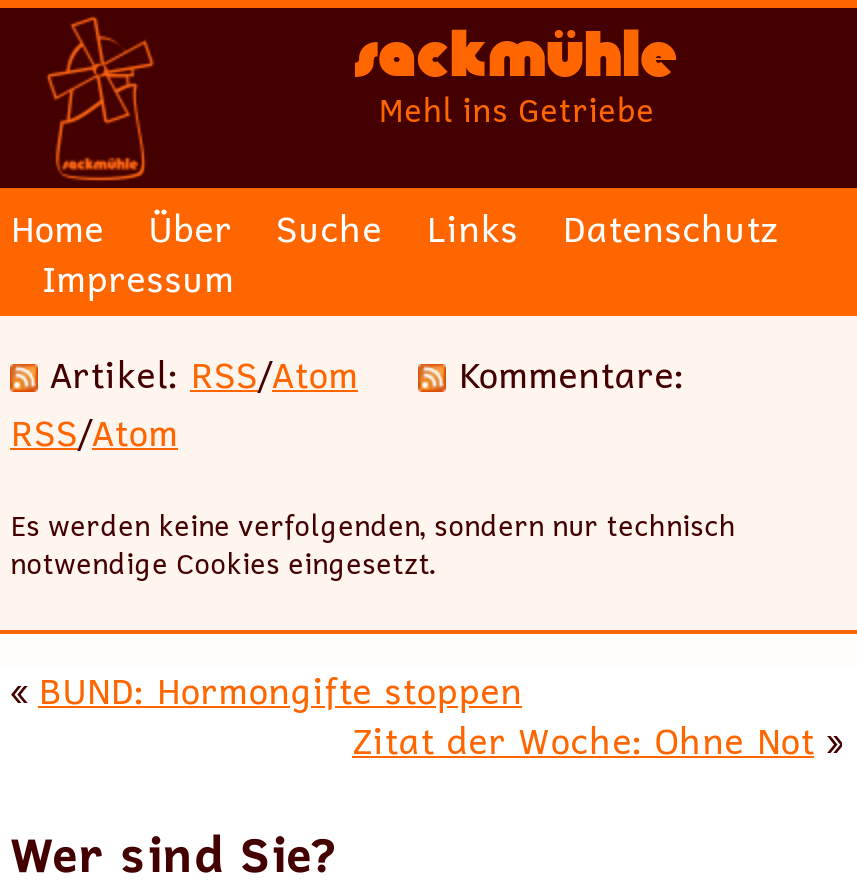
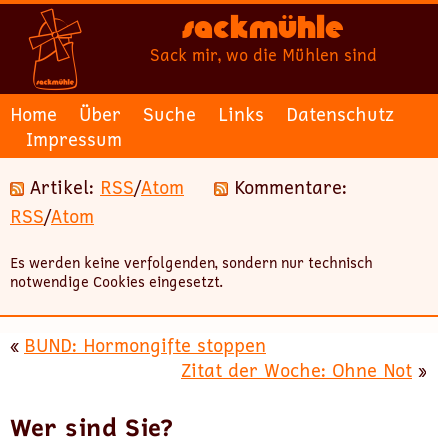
[378,86,654,132] Mehl ins Getriebe -> [149,43,376,66] Sack mir, wo die Mühlen sind

